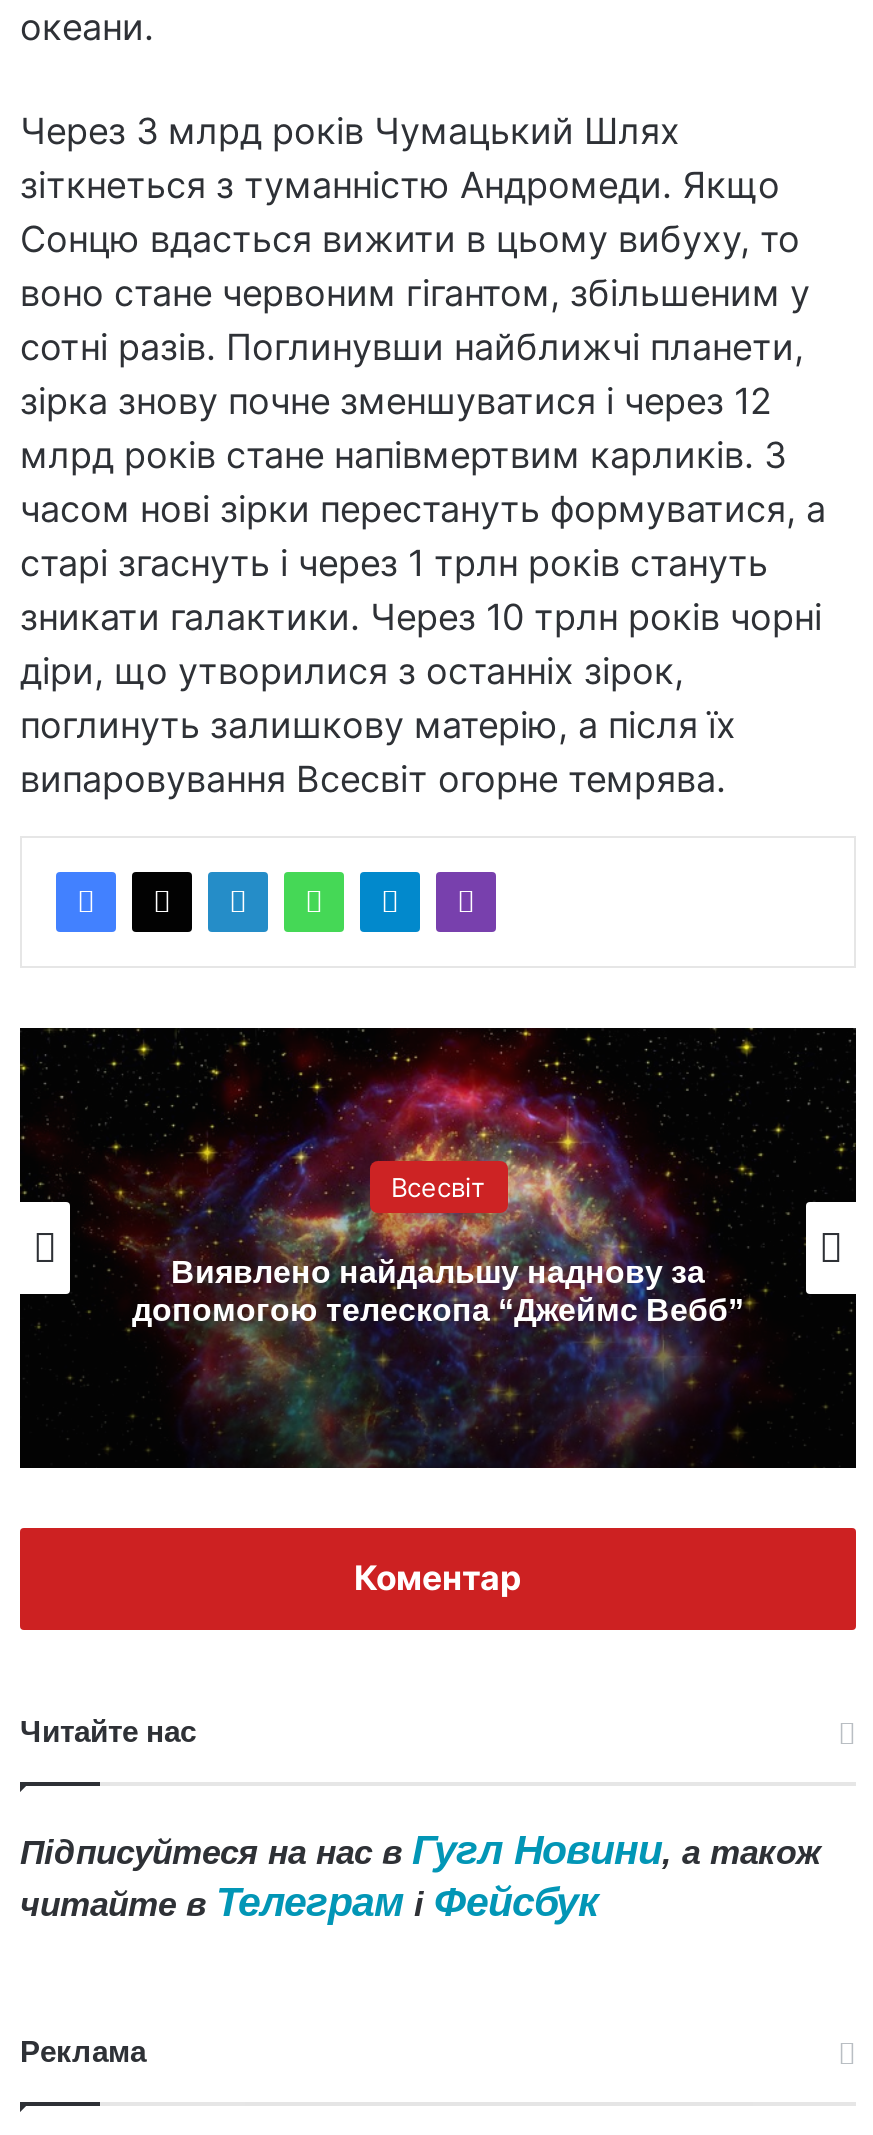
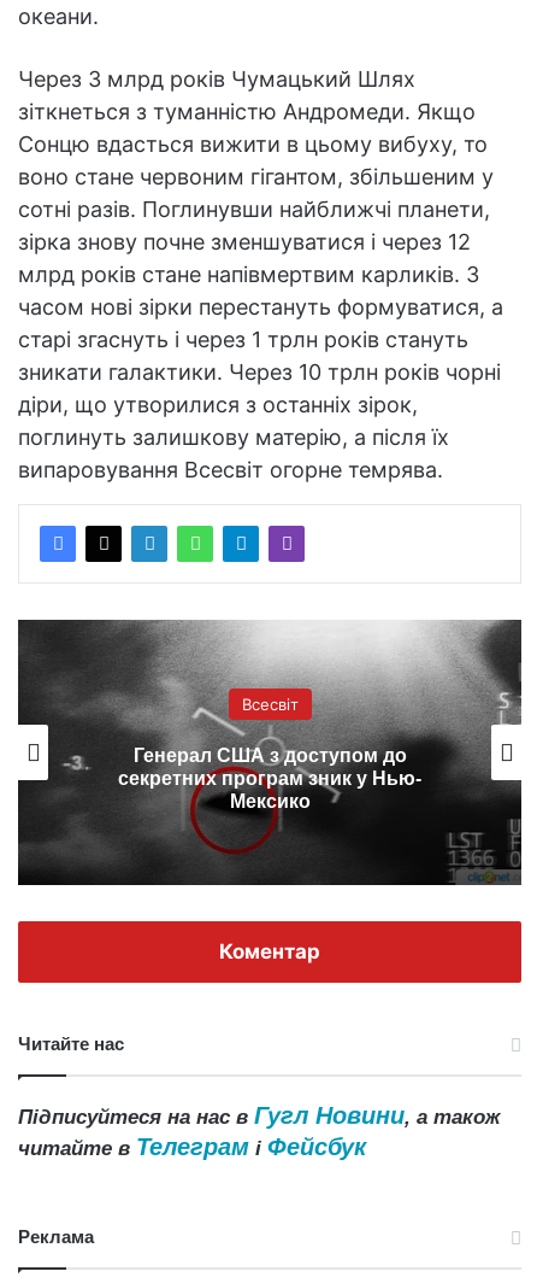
[22,1026,856,1466] [image] | Виявлено найдальшу наднову за | допомогою телескопа “Джеймс Вебб” -> [18,619,523,885] [image] | Генерал США з доступом до | секретних програм зник у Нью- | Мексико

